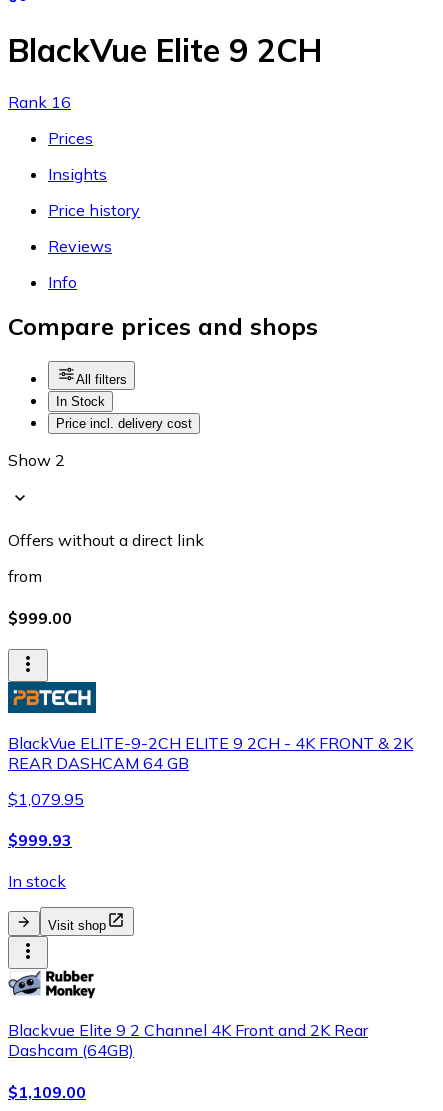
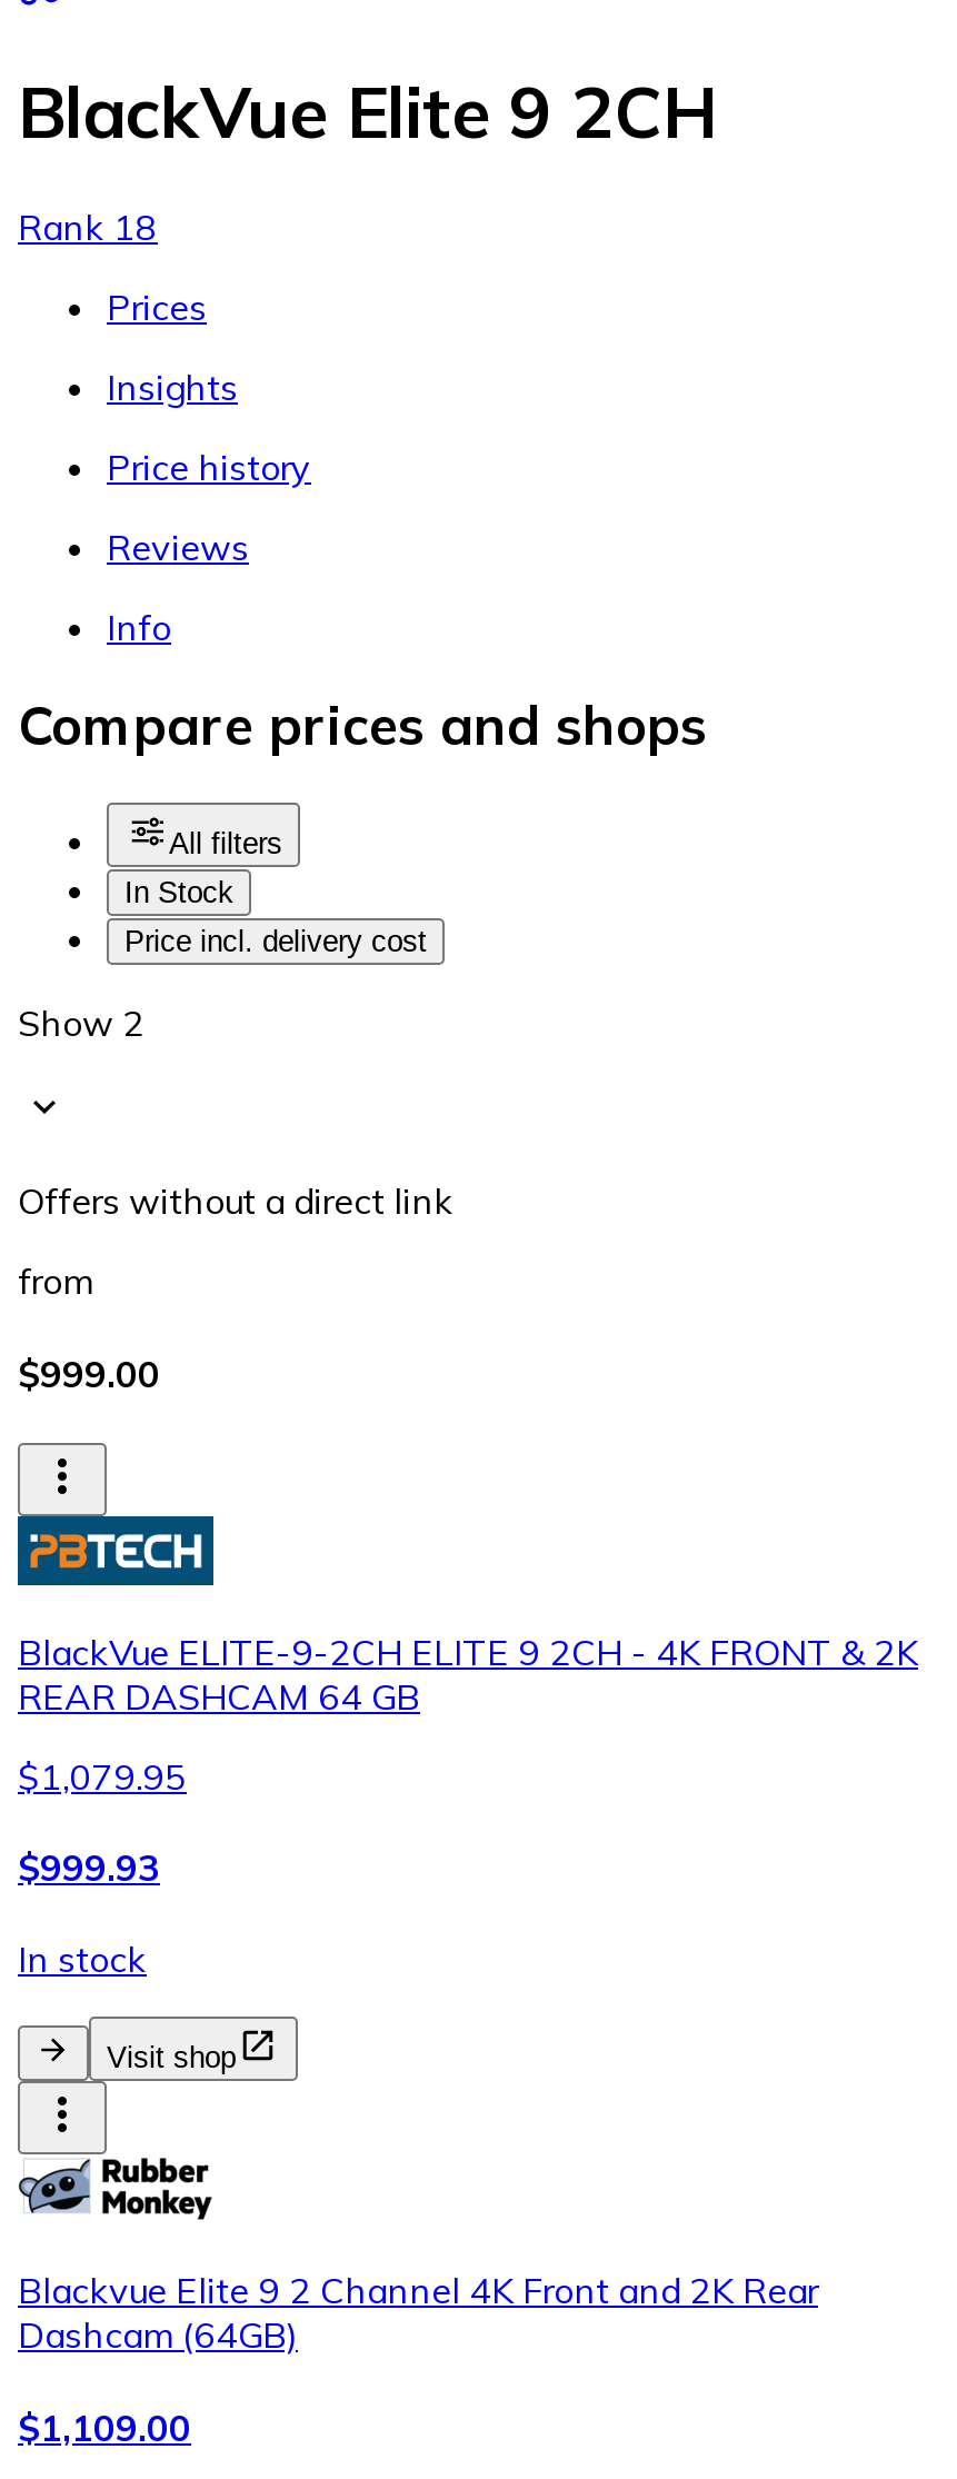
[8,91,71,111] Rank 16 -> [18,203,158,248] Rank 18

